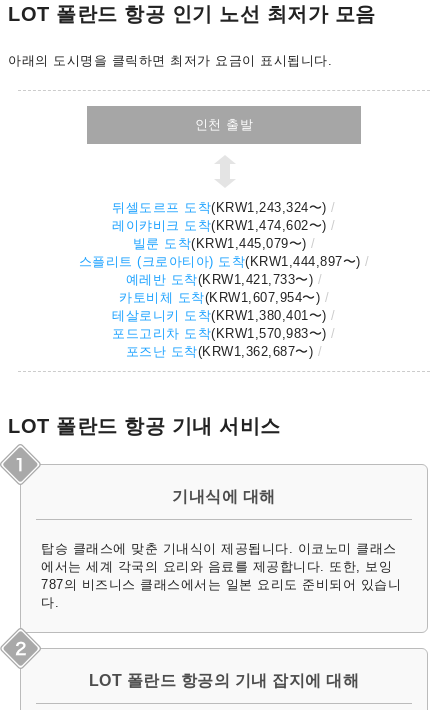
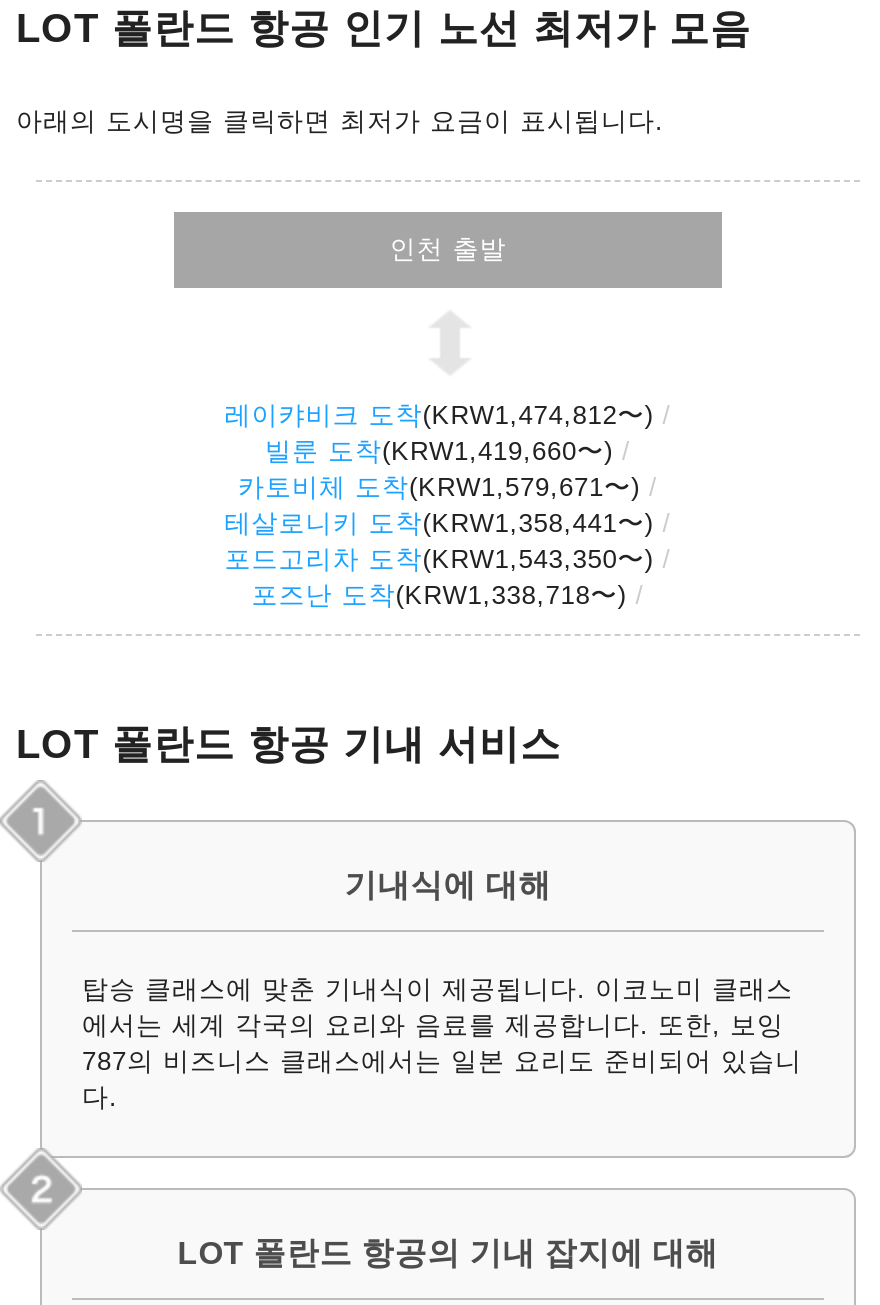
[78,200,360,359] 뒤셀도르프 도착 (KRW1,243,324〜) | 레이캬비크 도착 (KRW1,474,602〜) | 빌룬 도착 (KRW1,445,079〜) | 스플리트 (크로아티아) 도착 (KRW1,444,897〜) | 예레반 도착 (KRW1,421,733〜) | 카토비체 도착 (KRW1,607,954〜) | 테살로니키 도착 (KRW1,380,401〜) | 포드고리차 도착 (KRW1,570,983〜) | 포즈난 도착 (KRW1,362,687〜) -> [224,401,654,611] 레이캬비크 도착(KRW1,474,812〜) | 빌룬 도착(KRW1,419,660〜) | 카토비체 도착(KRW1,579,671〜) | 테살로니키 도착(KRW1,358,441〜) | 포드고리차 도착(KRW1,543,350〜) | 포즈난 도착(KRW1,338,718〜)

